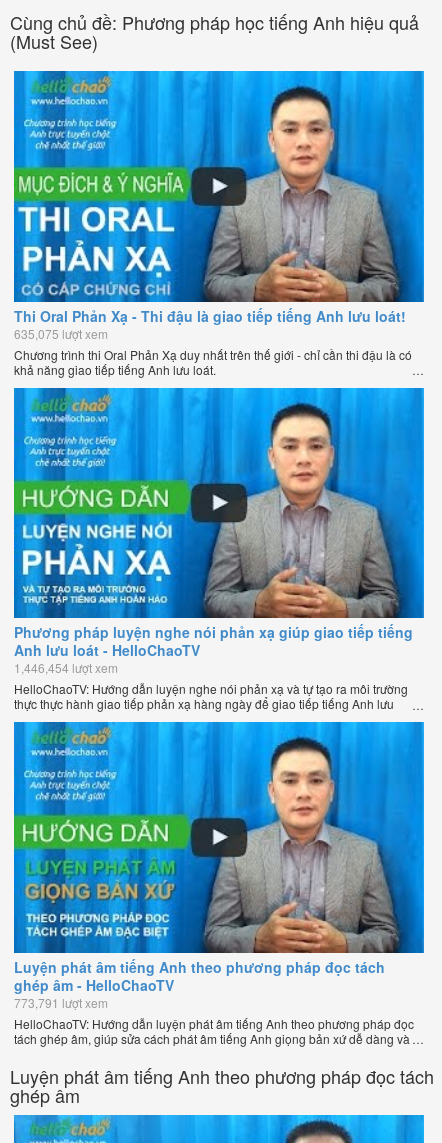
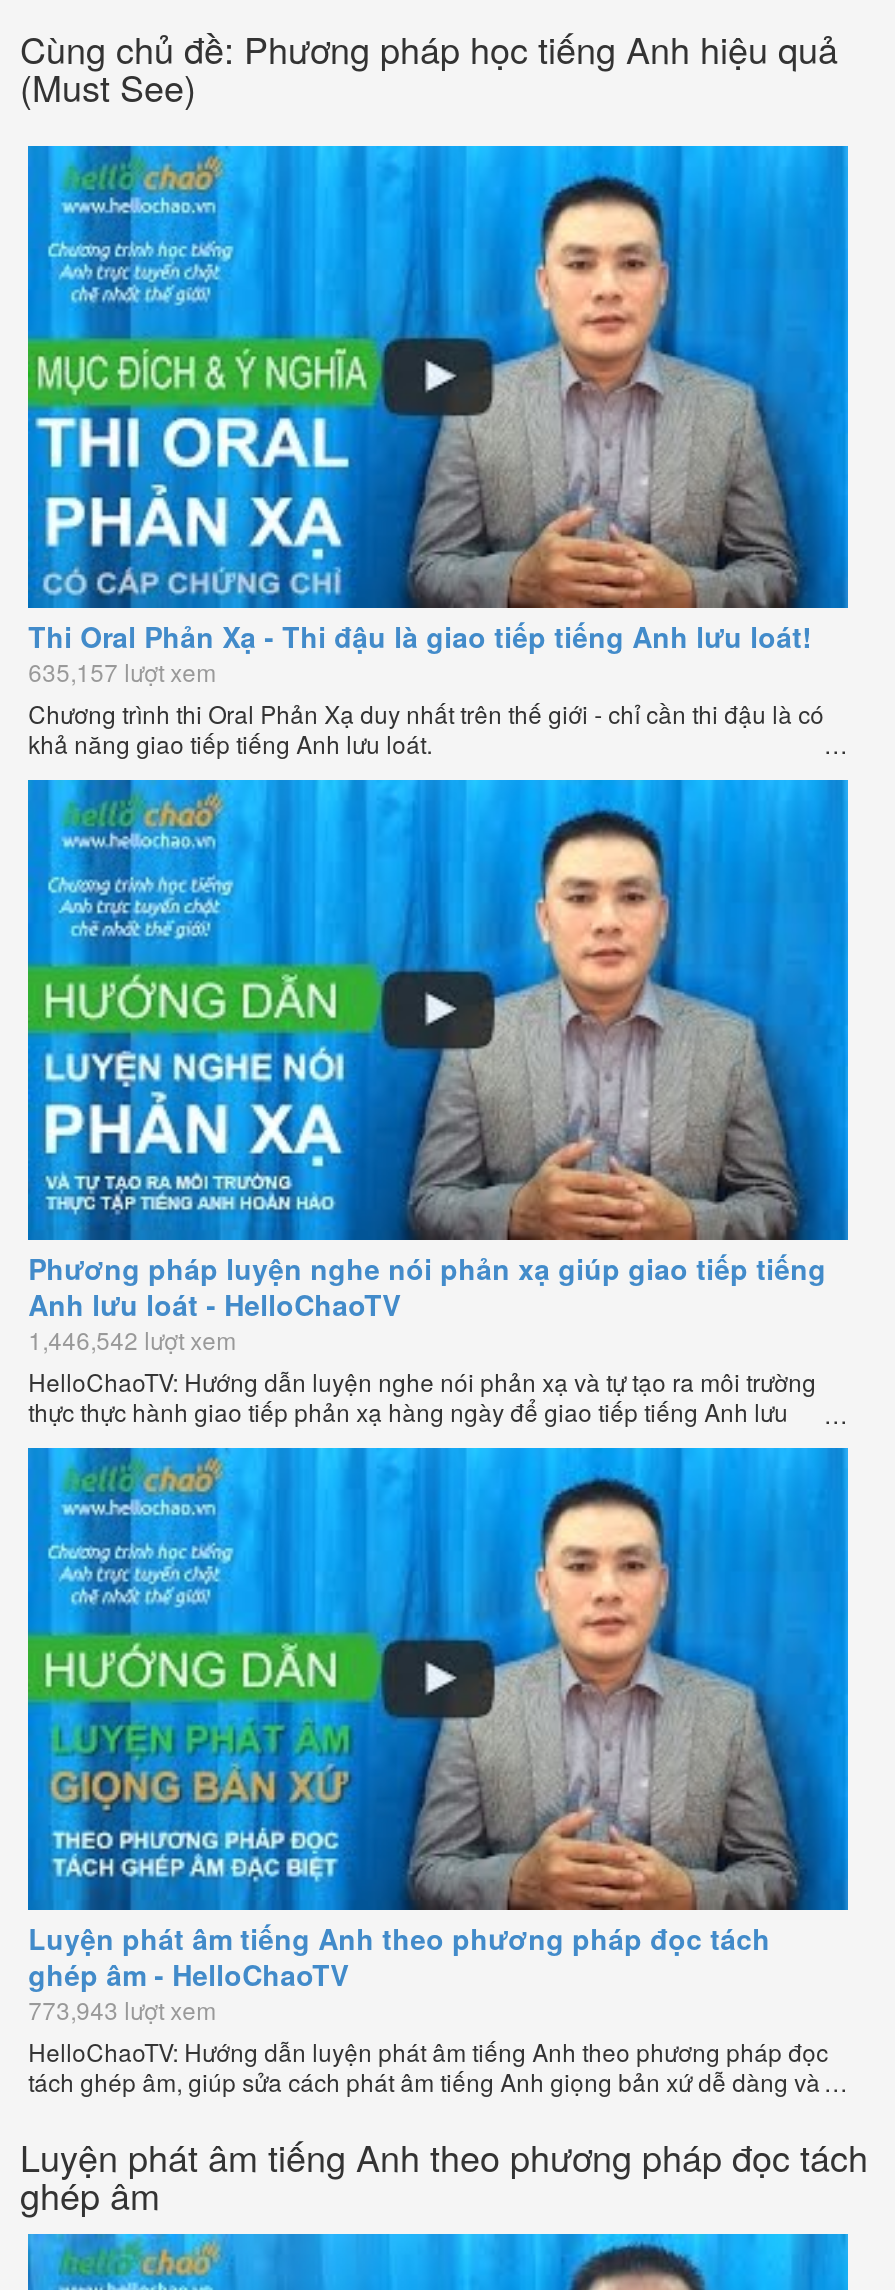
[14,325,108,342] 635,075 lượt xem -> [28,653,216,687] 635,157 lượt xem
[14,659,118,676] 1,446,454 lượt xem -> [28,1323,236,1357] 1,446,542 lượt xem
[14,994,108,1011] 773,791 lượt xem -> [28,1992,216,2026] 773,943 lượt xem

